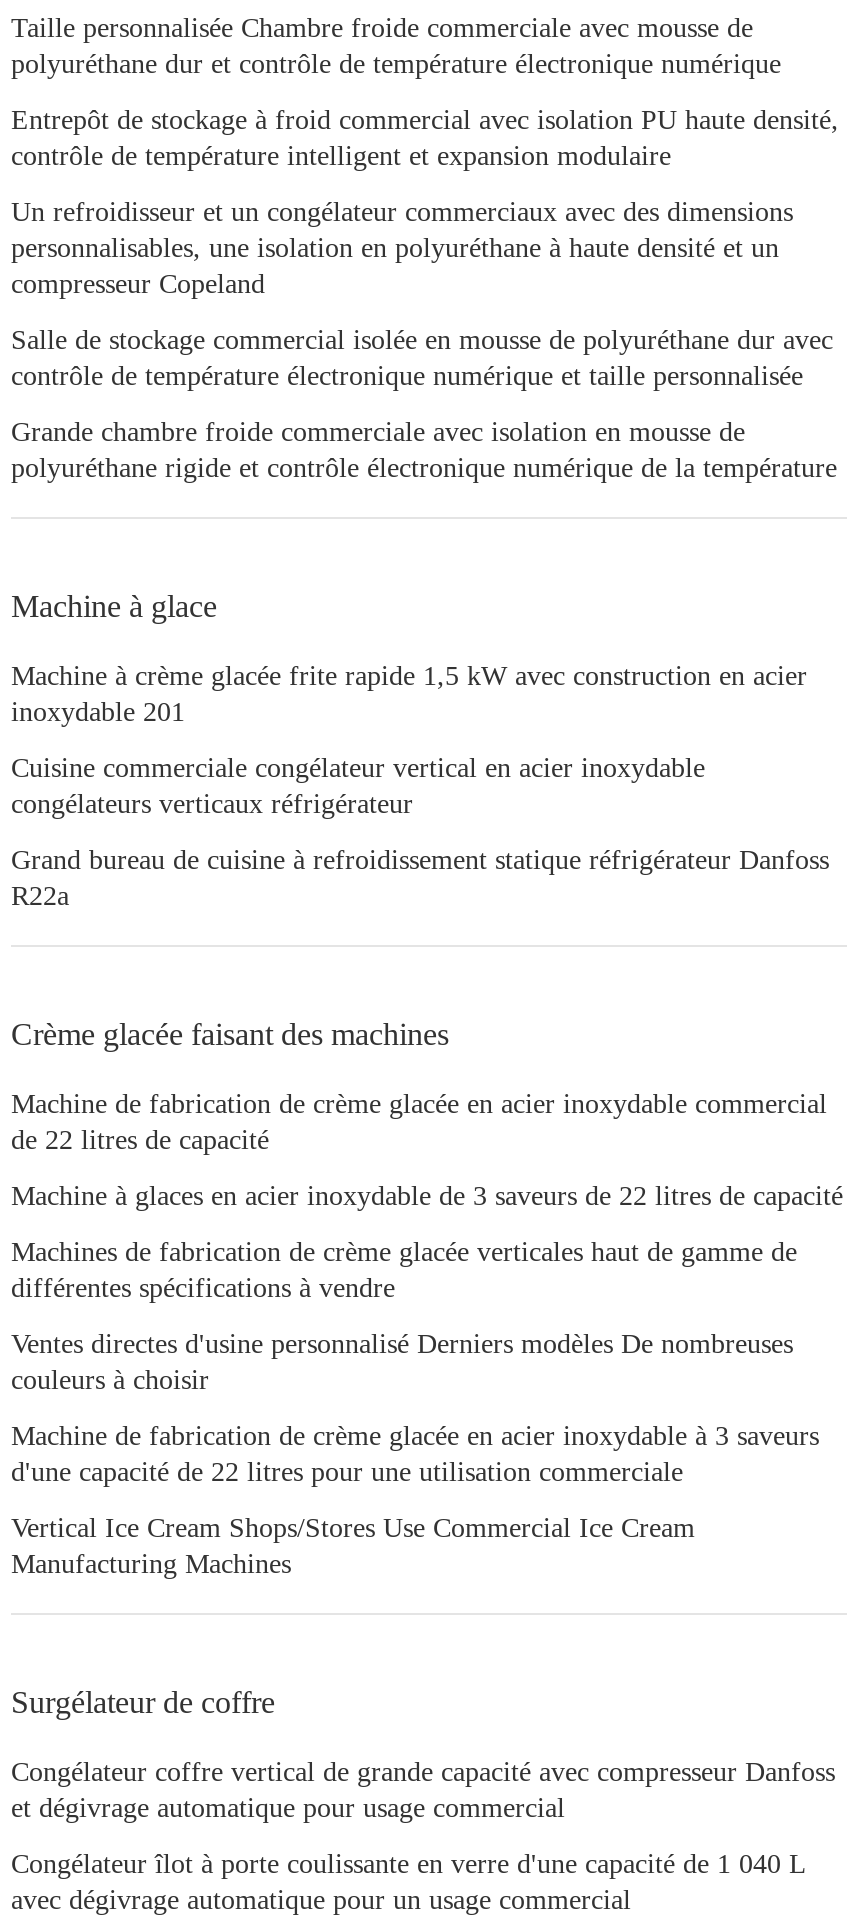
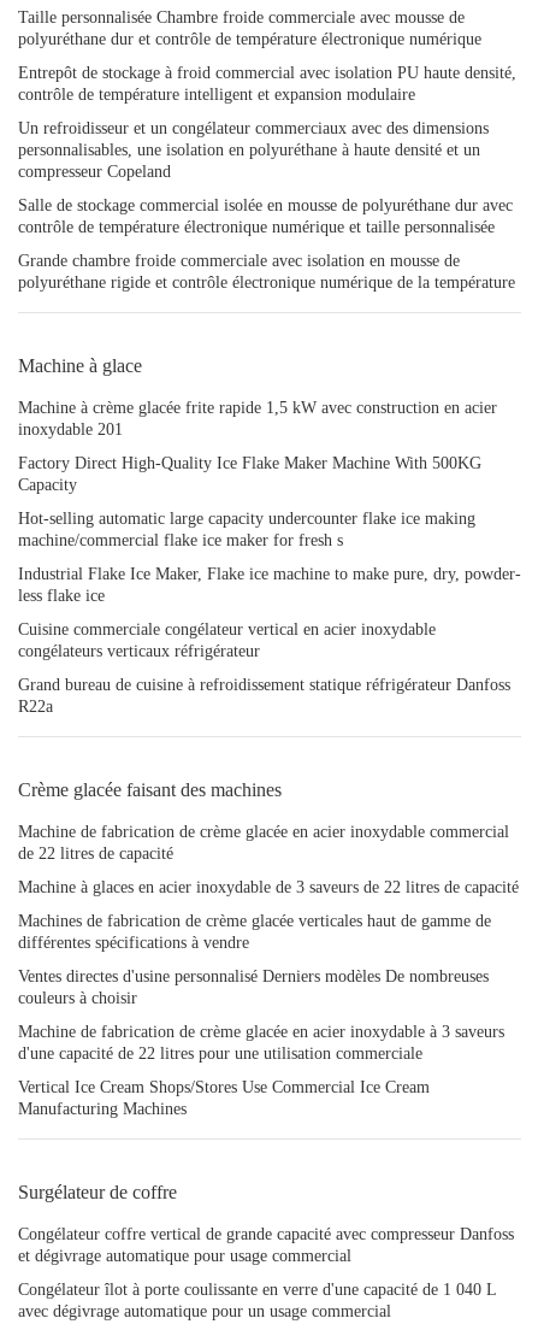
none -> [18,454,521,605] Factory Direct High-Quality Ice Flake Maker Machine With 500KG | Capacity | Hot-selling automatic large capacity undercounter flake ice making | machine/commercial flake ice maker for fresh s | Industrial Flake Ice Maker, Flake ice machine to make pure, dry, powder- | less flake ice

